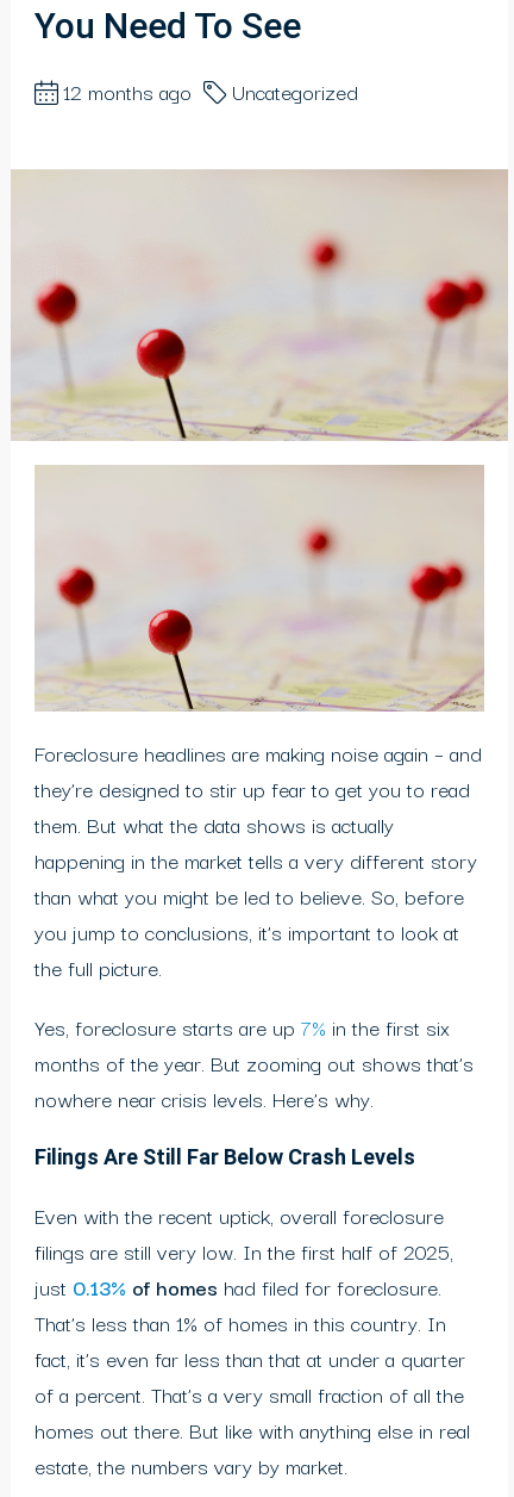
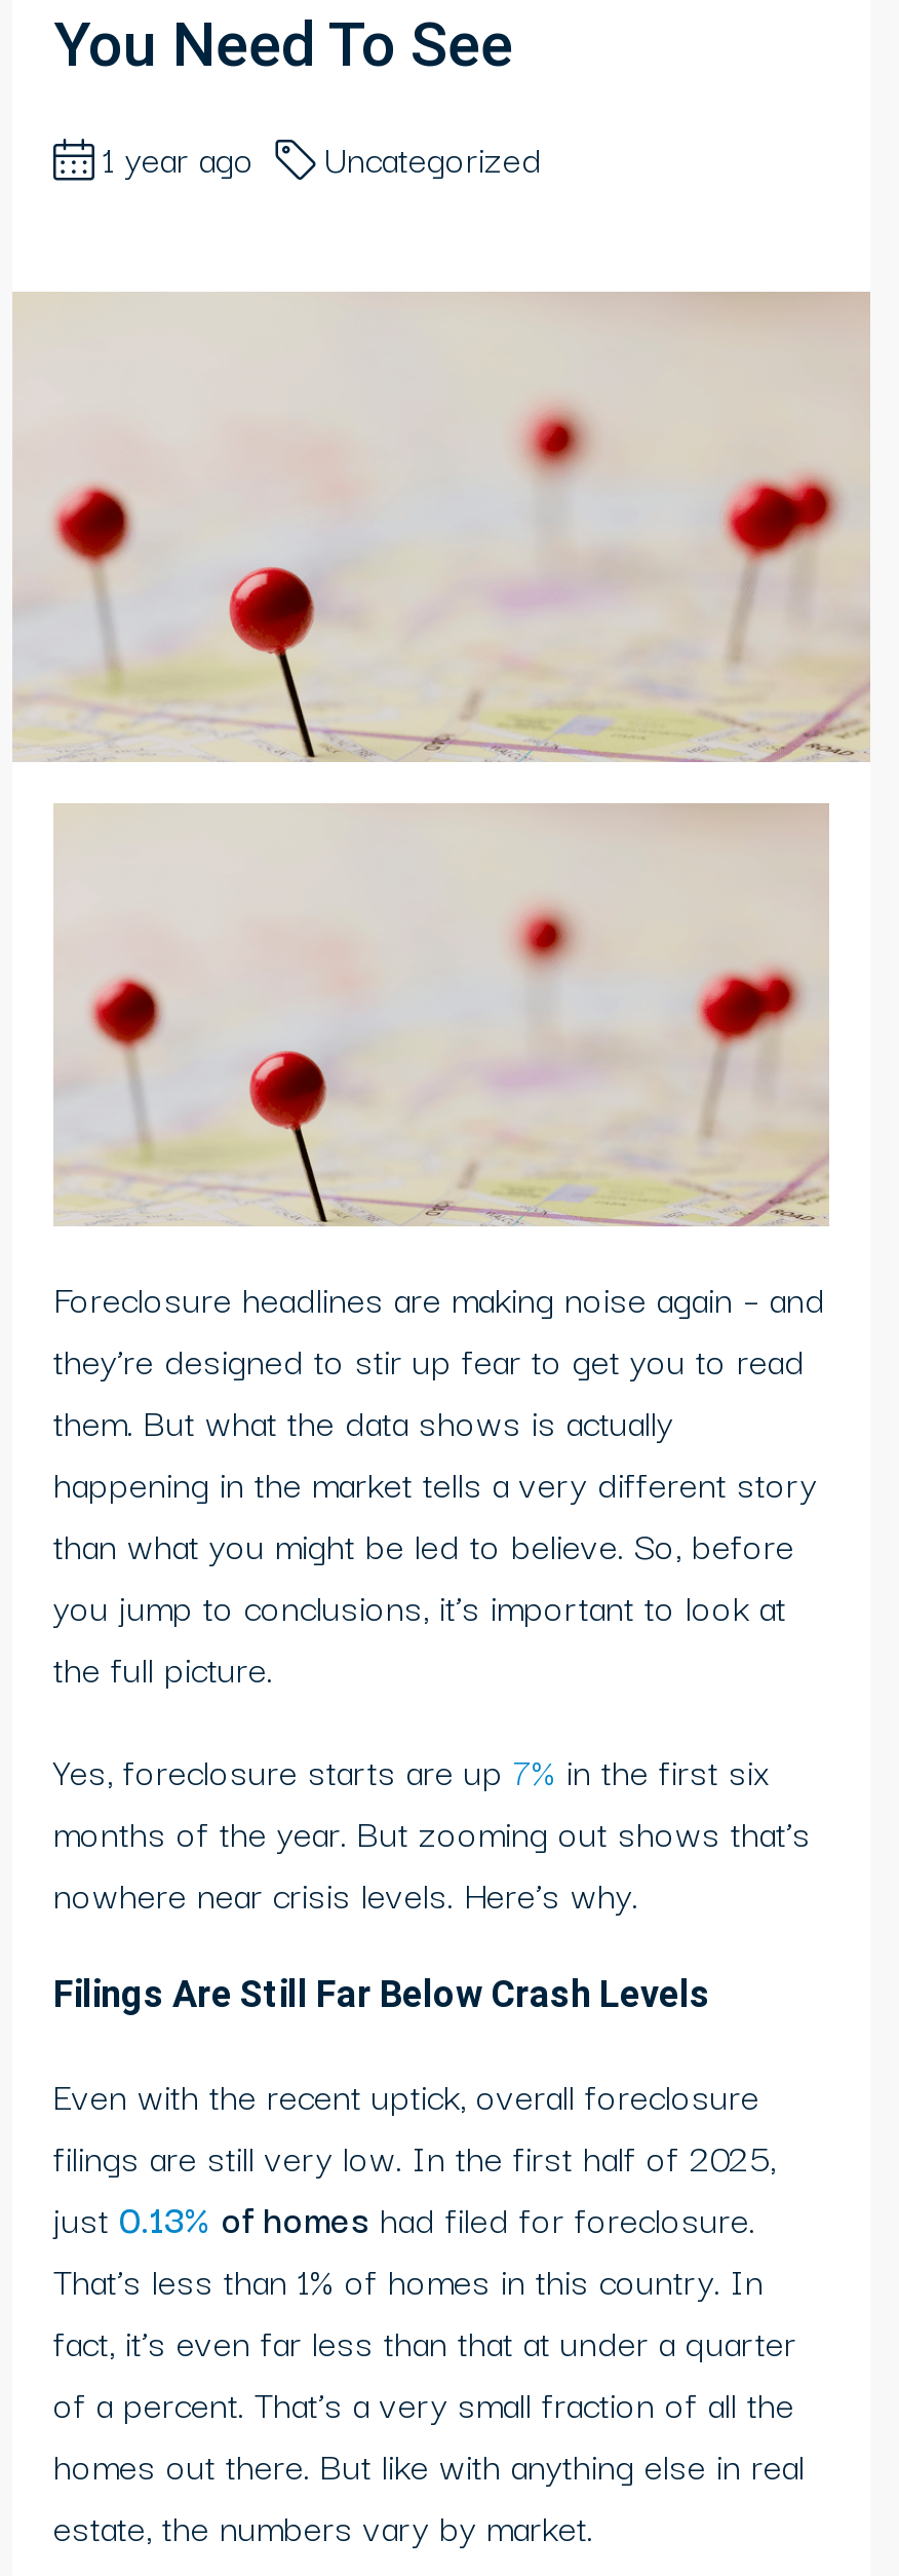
[63,75,358,107] 12 months ago Uncategorized -> [103,129,542,185] 1 year ago Uncategorized

